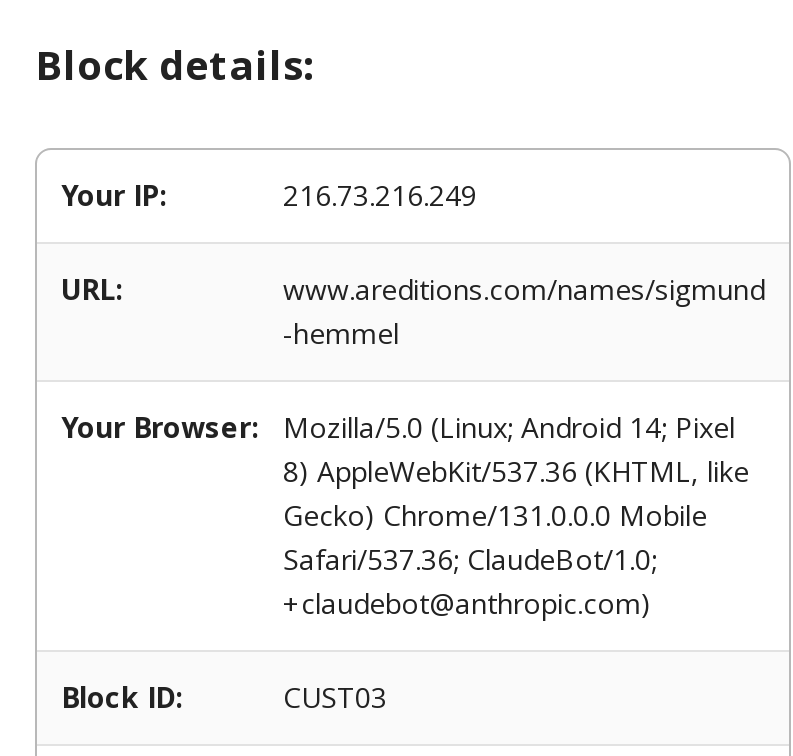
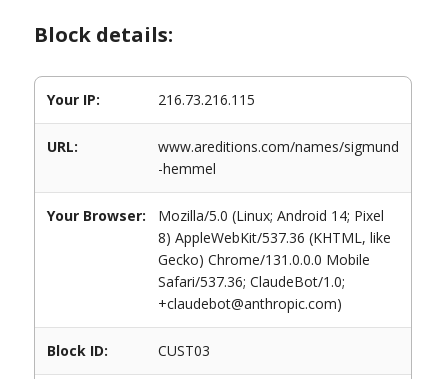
[283,176,477,214] 216.73.216.249 -> [158,90,255,109] 216.73.216.115

